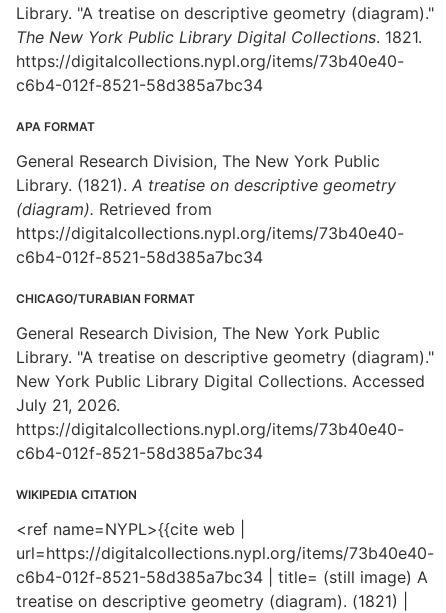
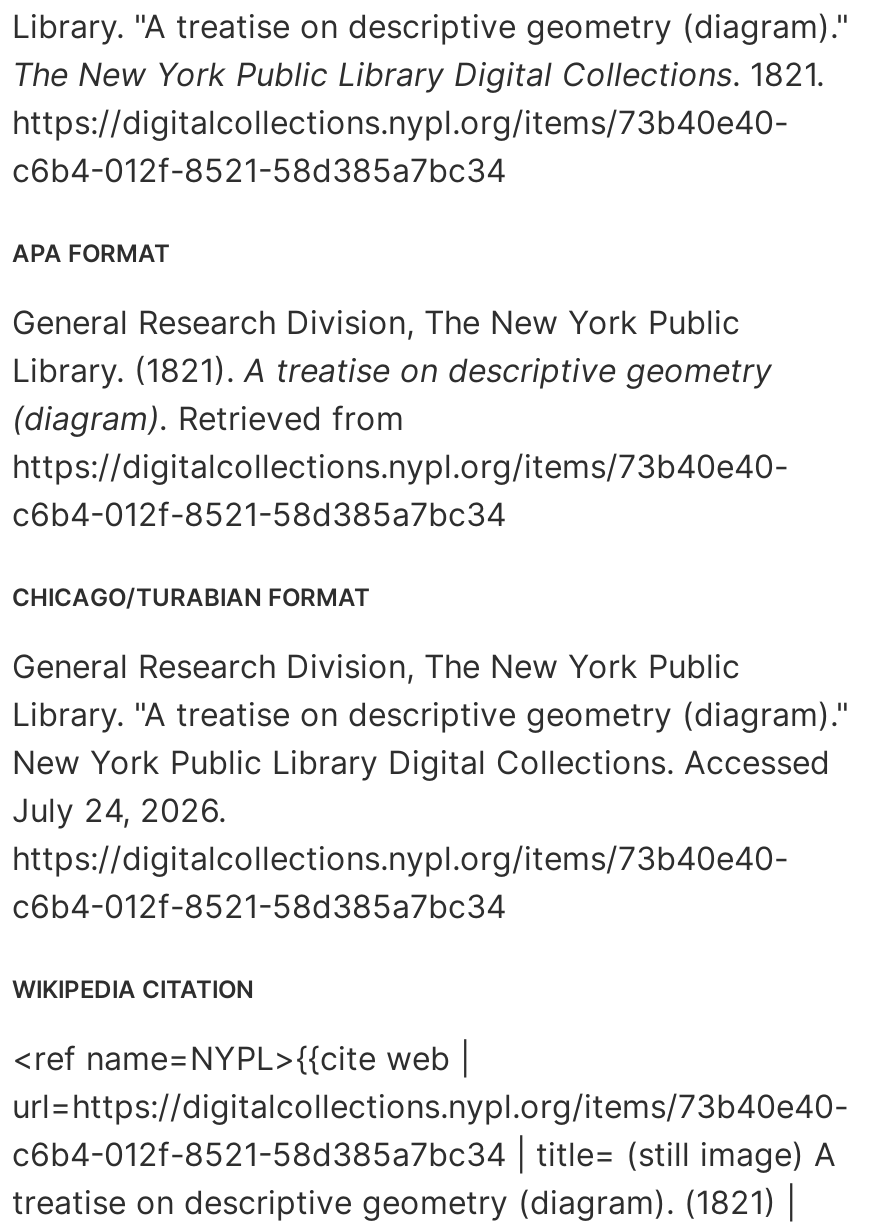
[16,395,120,415] July 21, 2026. -> [12,790,226,830] July 24, 2026.

